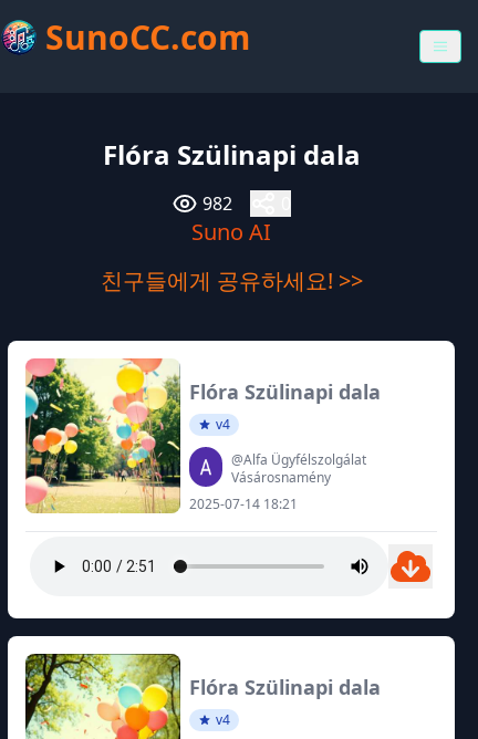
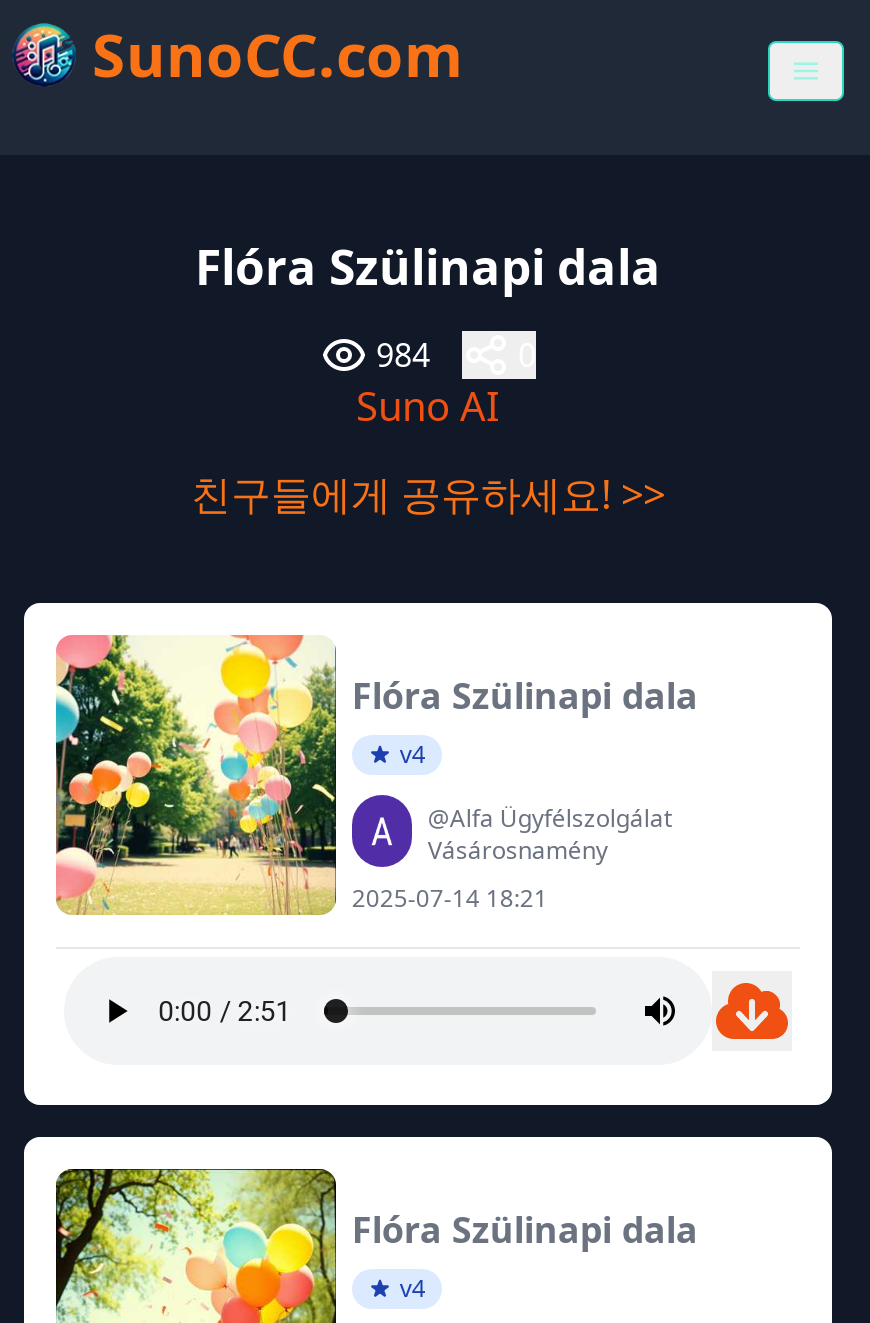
[202,191,291,216] 982 0 -> [376,333,536,377] 984 0

